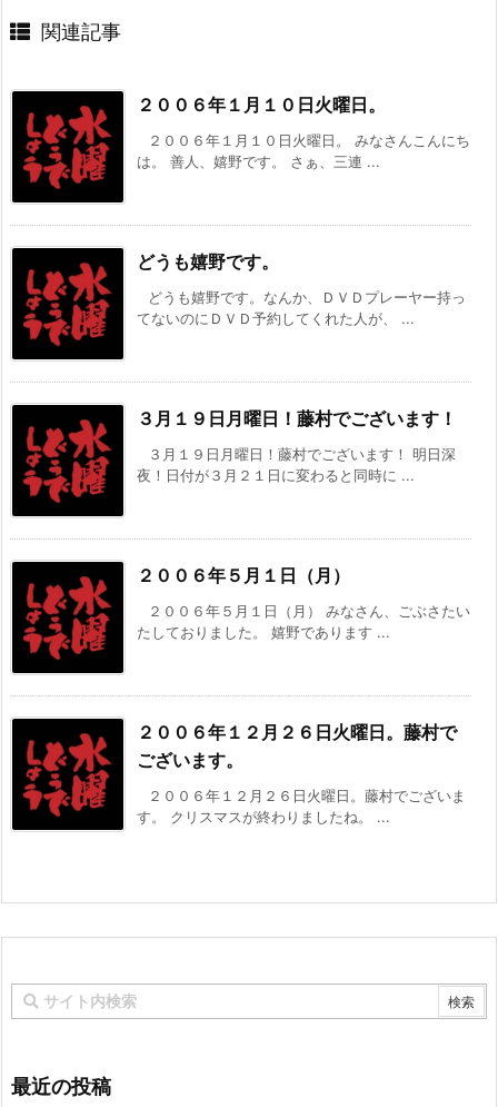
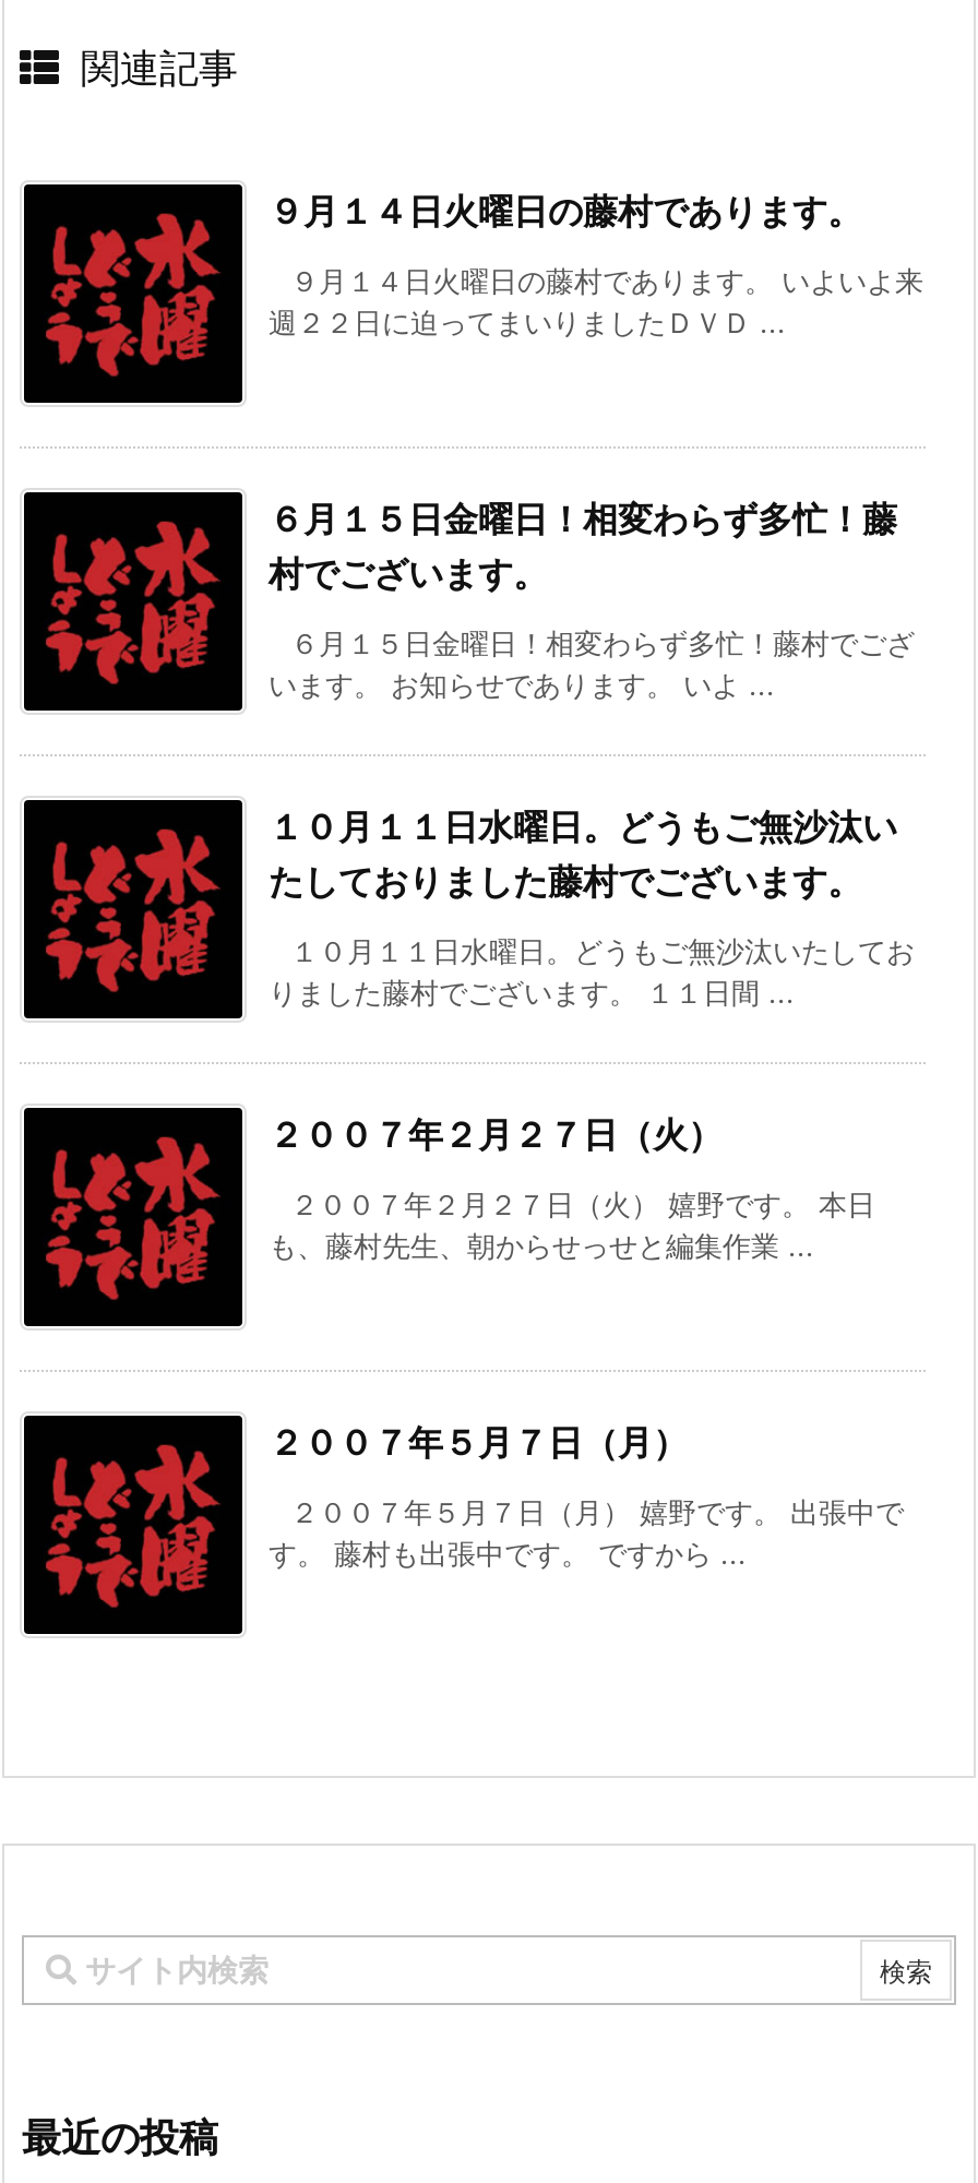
[137,93,386,115] ２００６年１月１０日火曜日。 -> [269,188,862,232] ９月１４日火曜日の藤村であります。
[137,131,470,170] ２００６年１月１０日火曜日。 みなさんこんにち | は。 善人、嬉野です。 さぁ、三連 ... -> [269,262,923,339] ９月１４日火曜日の藤村であります。 いよいよ来 | 週２２日に迫ってまいりましたＤＶＤ ...
[137,250,279,272] どうも嬉野です。 -> [269,496,897,594] ６月１５日金曜日！相変わらず多忙！藤 | 村でございます。
[137,288,466,327] どうも嬉野です。なんか、ＤＶＤプレーヤー持っ | てないのにＤＶＤ予約してくれた人が、 ... -> [269,625,915,701] ６月１５日金曜日！相変わらず多忙！藤村でござ | います。 お知らせであります。 いよ ...
[137,407,457,429] ３月１９日月曜日！藤村でございます！ -> [269,804,897,902] １０月１１日水曜日。どうもご無沙汰い | たしておりました藤村でございます。
[137,445,456,484] ３月１９日月曜日！藤村でございます！ 明日深 | 夜！日付が３月２１日に変わると同時に ... -> [269,932,915,1009] １０月１１日水曜日。どうもご無沙汰いたしてお | りました藤村でございます。 １１日間 ...
[137,564,350,586] ２００６年５月１日（月） -> [269,1111,723,1155] ２００７年２月２７日（火）
[137,601,470,640] ２００６年５月１日（月） みなさん、ごぶさたい | たしておりました。 嬉野であります ... -> [269,1186,875,1262] ２００７年２月２７日（火） 嬉野です。 本日 | も、藤村先生、朝からせっせと編集作業 ...
[137,720,457,771] ２００６年１２月２６日火曜日。藤村で | ございます。 -> [269,1419,688,1463] ２００７年５月７日（月）
[137,786,466,825] ２００６年１２月２６日火曜日。藤村でございま | す。 クリスマスが終わりましたね。 ... -> [269,1493,904,1570] ２００７年５月７日（月） 嬉野です。 出張中で | す。 藤村も出張中です。 ですから ...

